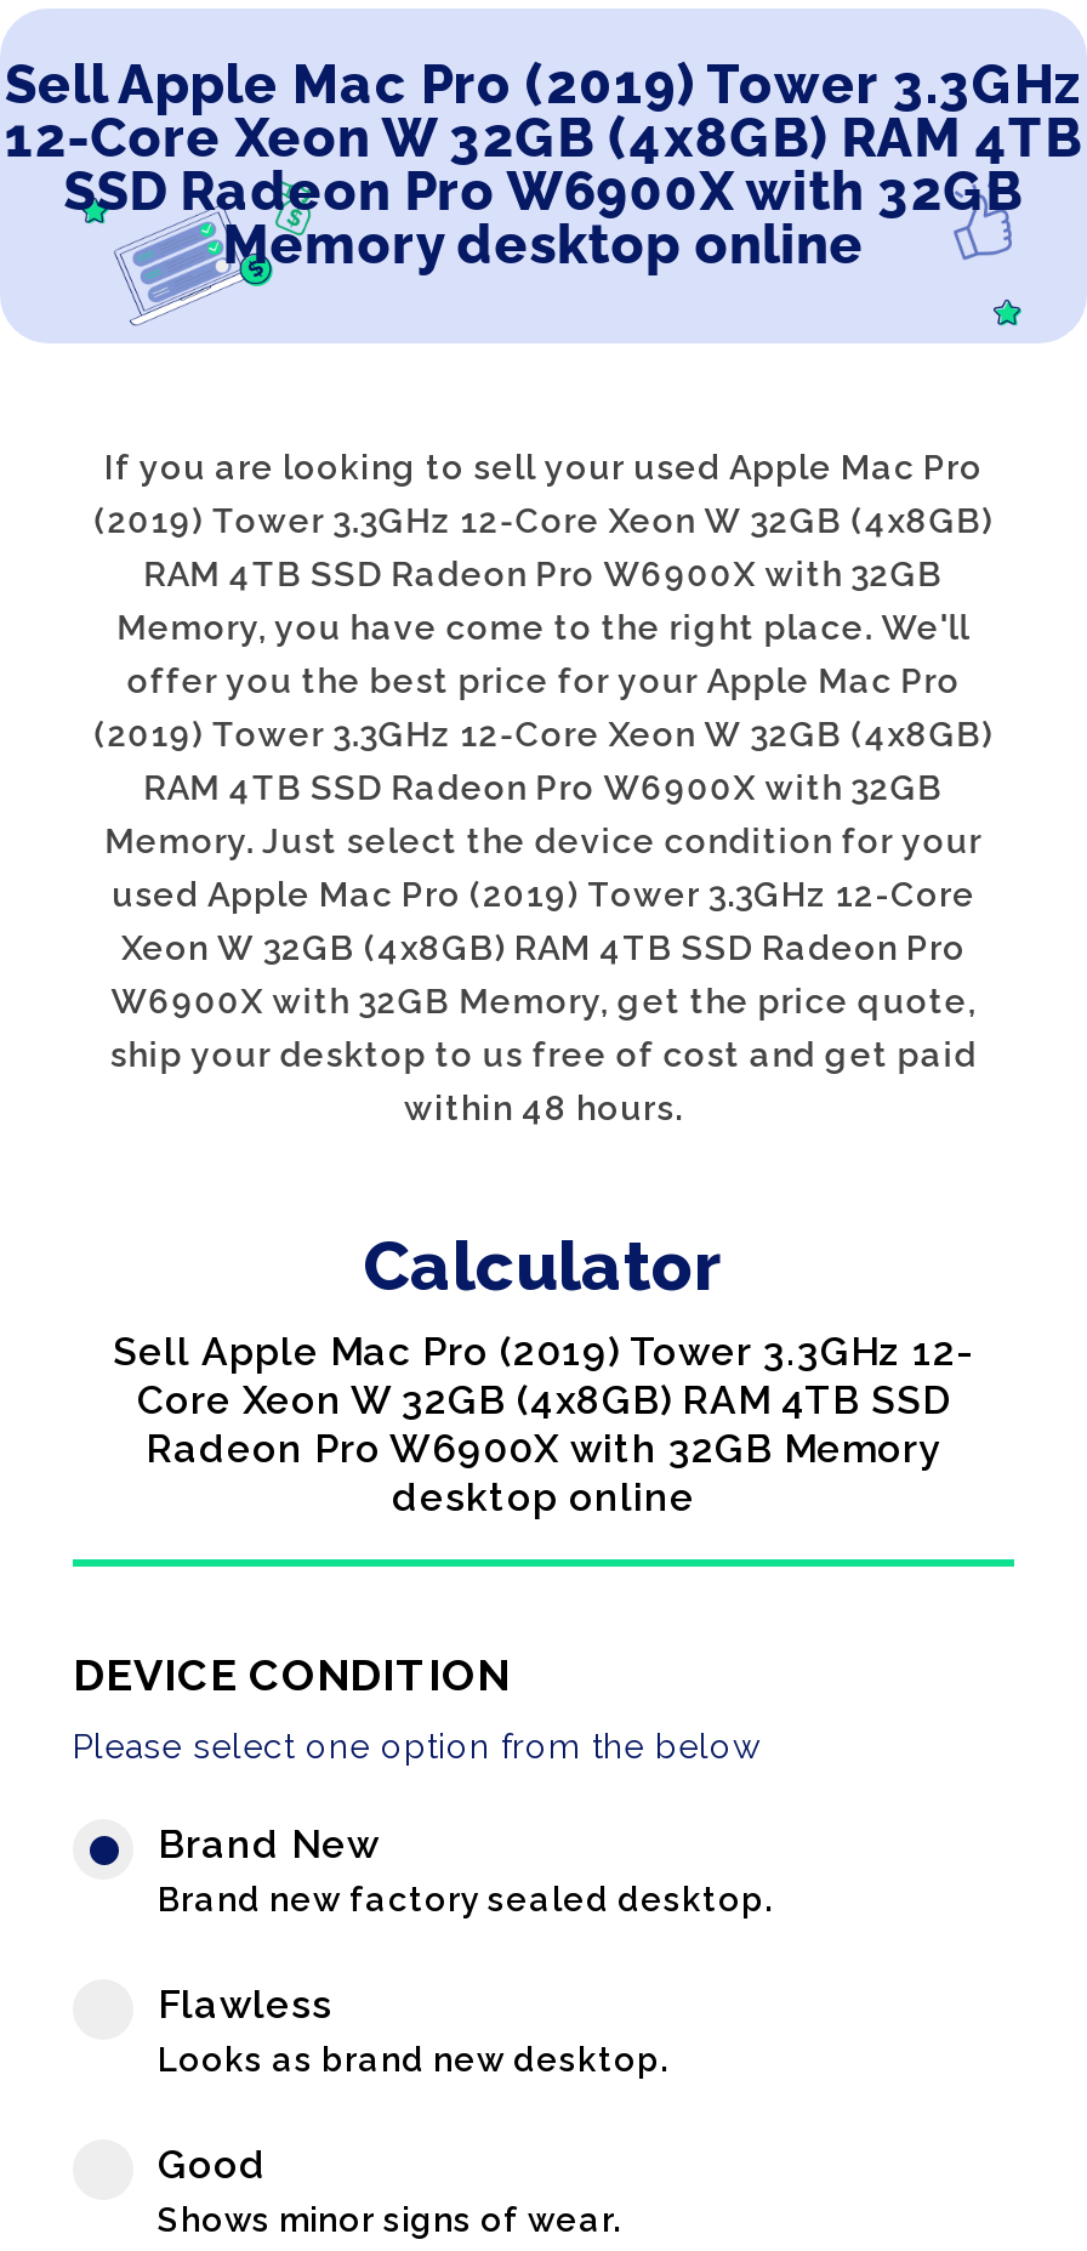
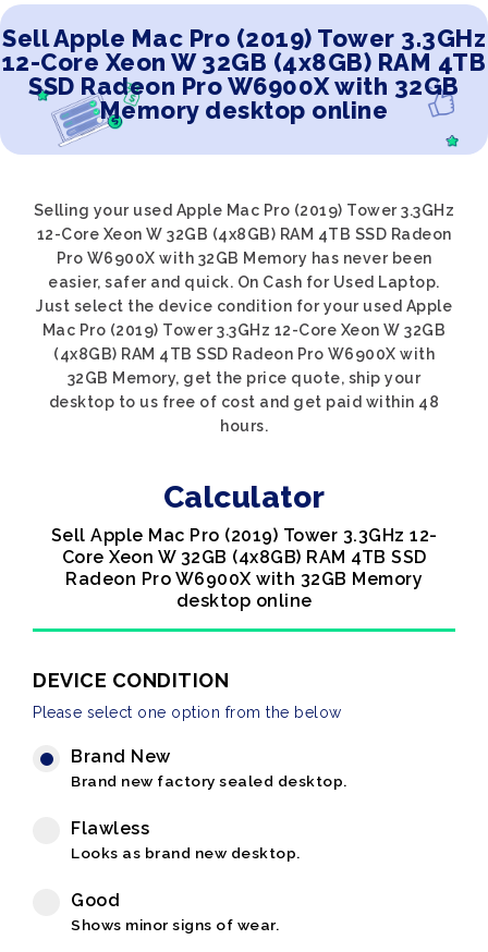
[94,448,993,1127] If you are looking to sell your used Apple Mac Pro | (2019) Tower 3.3GHz 12-Core Xeon W 32GB (4x8GB) | RAM 4TB SSD Radeon Pro W6900X with 32GB | Memory, you have come to the right place. We'll | offer you the best price for your Apple Mac Pro | (2019) Tower 3.3GHz 12-Core Xeon W 32GB (4x8GB) | RAM 4TB SSD Radeon Pro W6900X with 32GB | Memory. Just select the device condition for your | used Apple Mac Pro (2019) Tower 3.3GHz 12-Core | Xeon W 32GB (4x8GB) RAM 4TB SSD Radeon Pro | W6900X with 32GB Memory, get the price quote, | ship your desktop to us free of cost and get paid | within 48 hours. -> [34,202,454,435] Selling your used Apple Mac Pro (2019) Tower 3.3GHz | 12-Core Xeon W 32GB (4x8GB) RAM 4TB SSD Radeon | Pro W6900X with 32GB Memory has never been | easier, safer and quick. On Cash for Used Laptop. | Just select the device condition for your used Apple | Mac Pro (2019) Tower 3.3GHz 12-Core Xeon W 32GB | (4x8GB) RAM 4TB SSD Radeon Pro W6900X with | 32GB Memory, get the price quote, ship your | desktop to us free of cost and get paid within 48 | hours.

